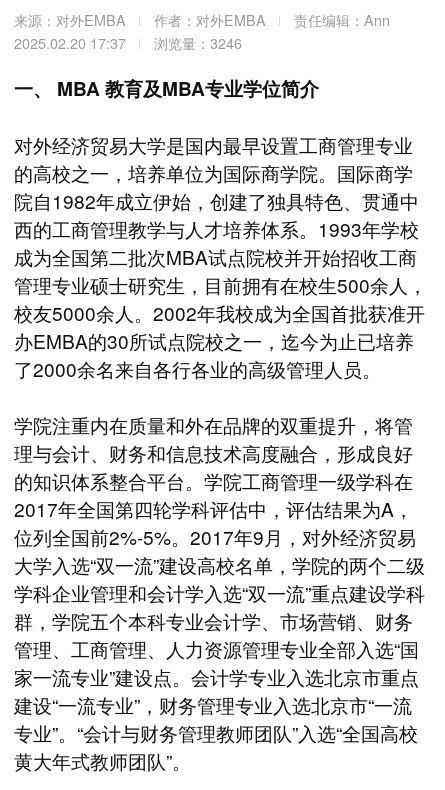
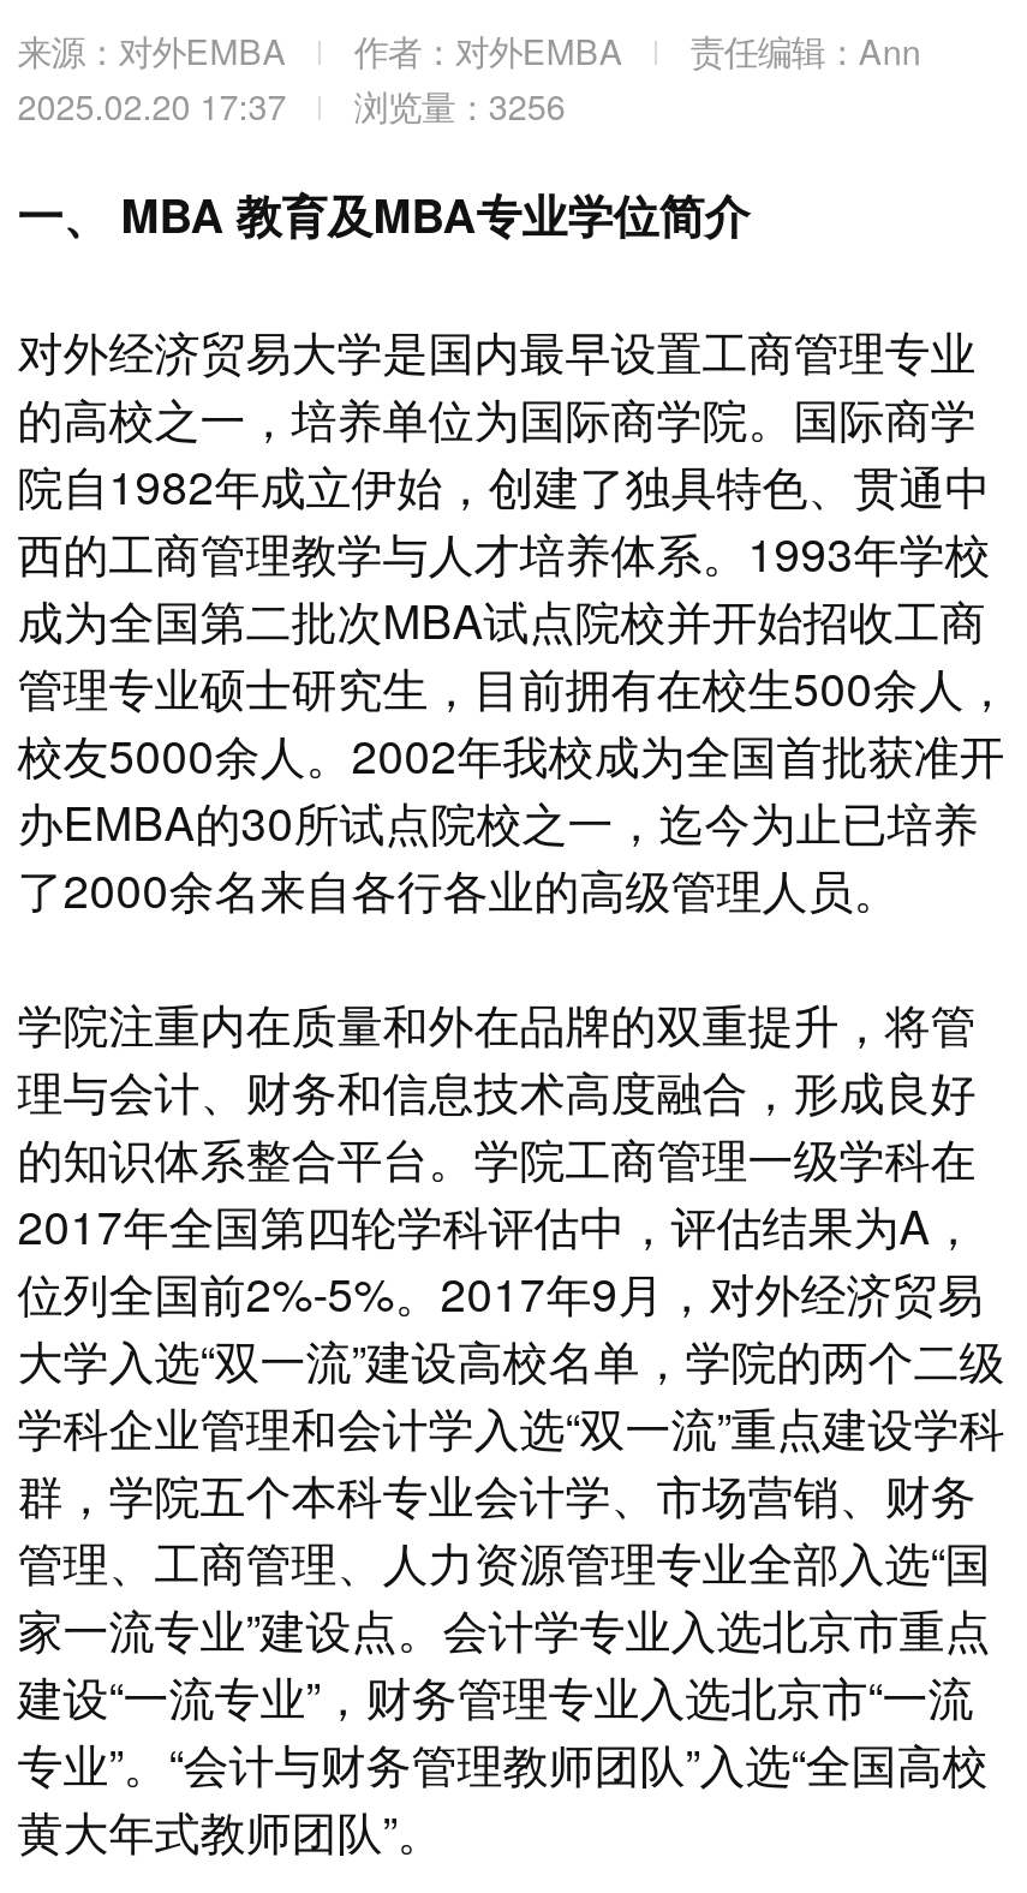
[14,33,242,53] 2025.02.20 17:37 浏览量：3246 -> [17,81,565,129] 2025.02.20 17:37 浏览量：3256

